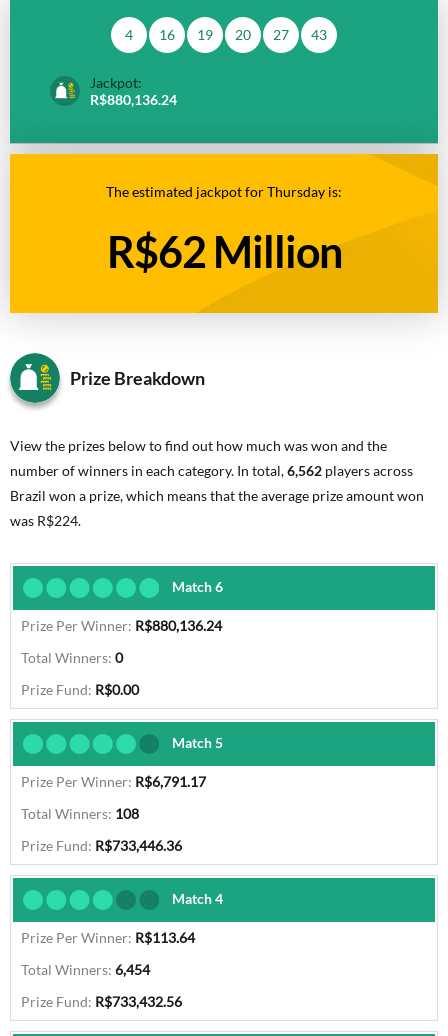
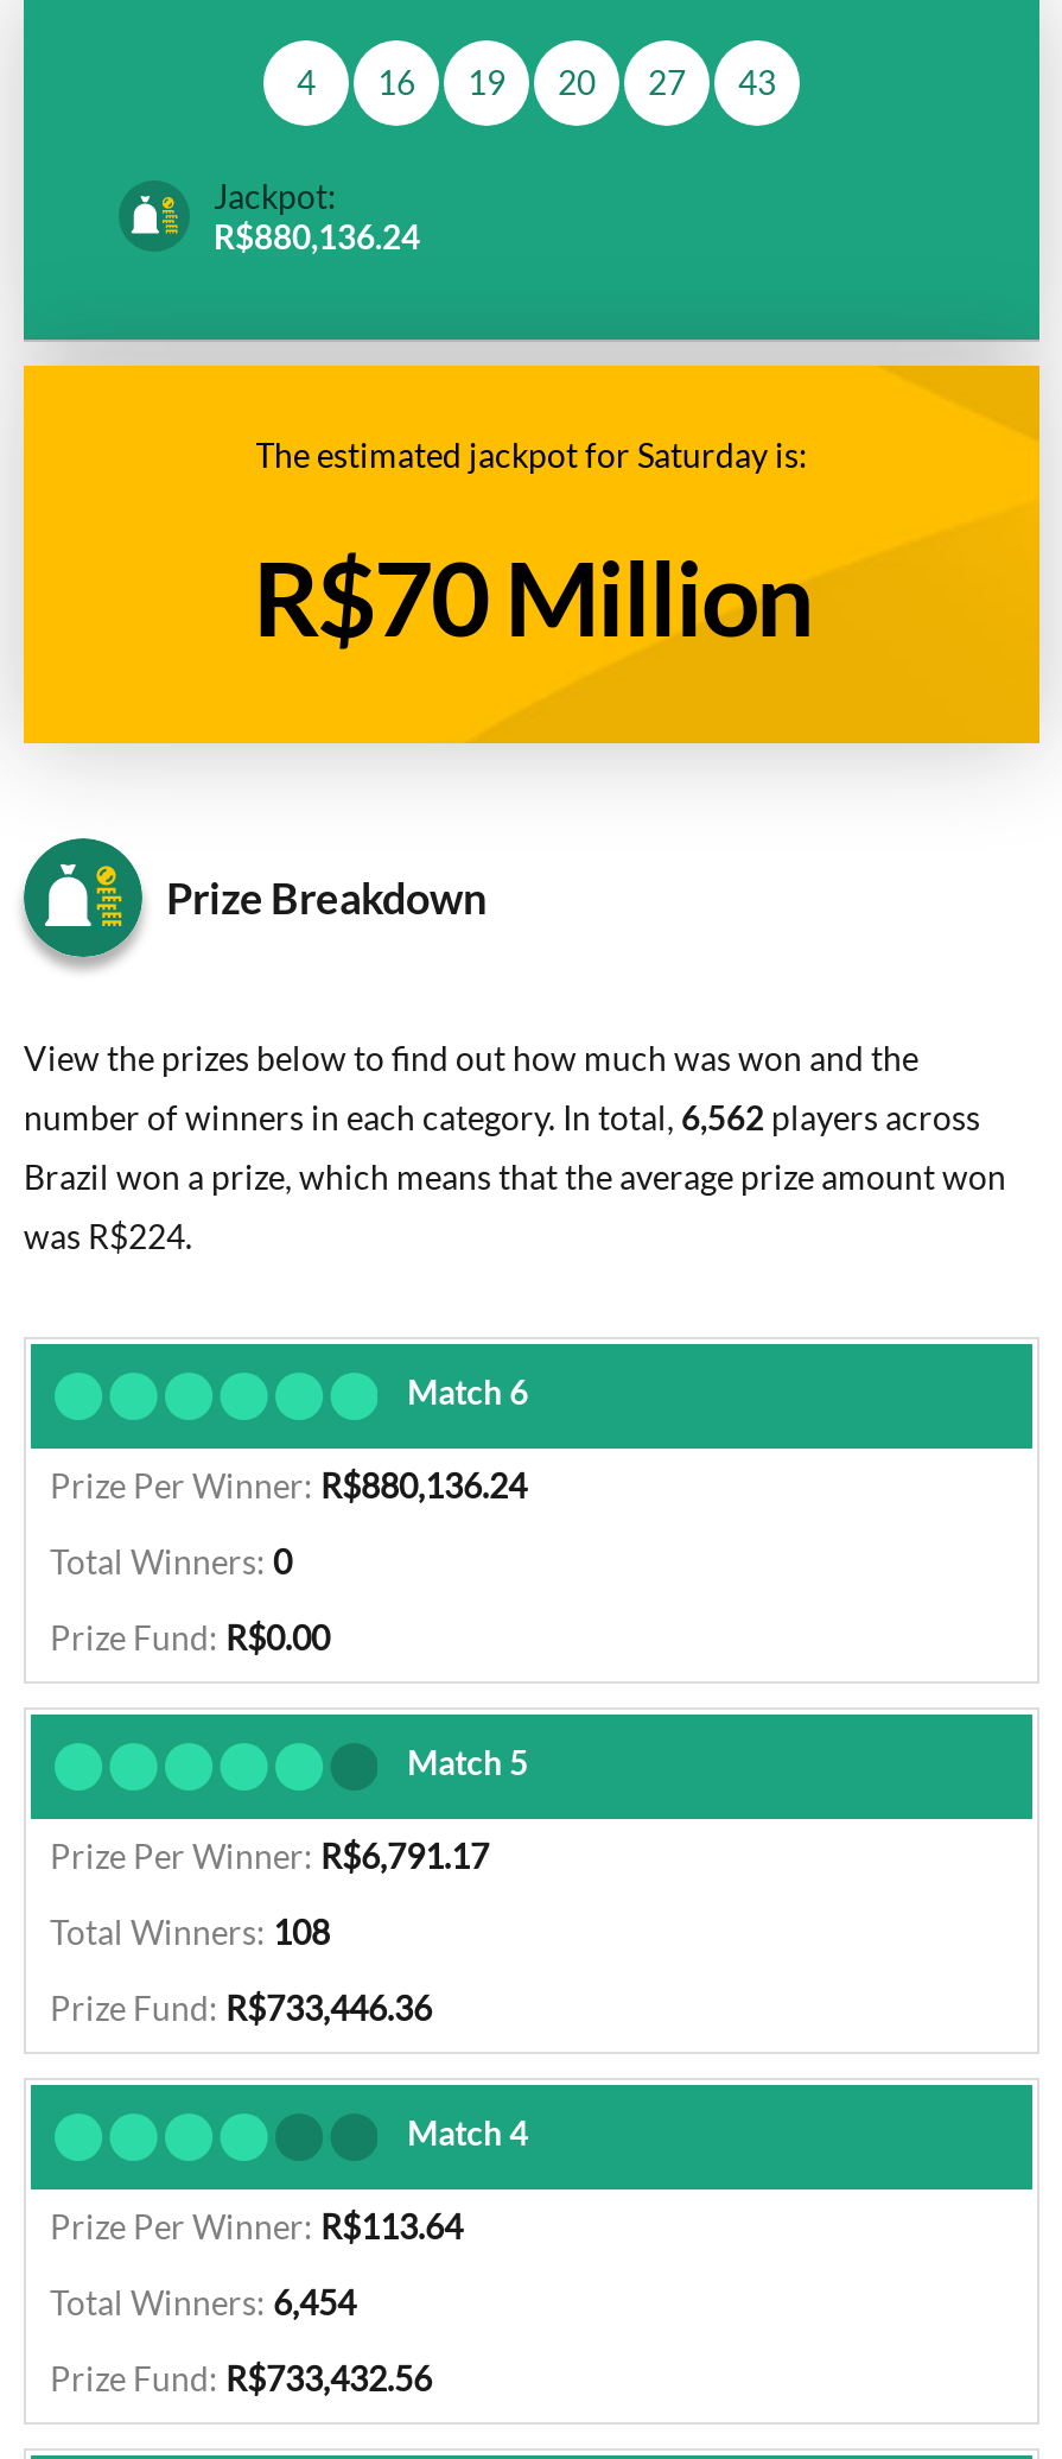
[106,183,342,200] The estimated jackpot for Thursday is: -> [255,435,808,475] The estimated jackpot for Saturday is:
[106,225,341,277] R$62 Million -> [253,534,810,658] R$70 Million

